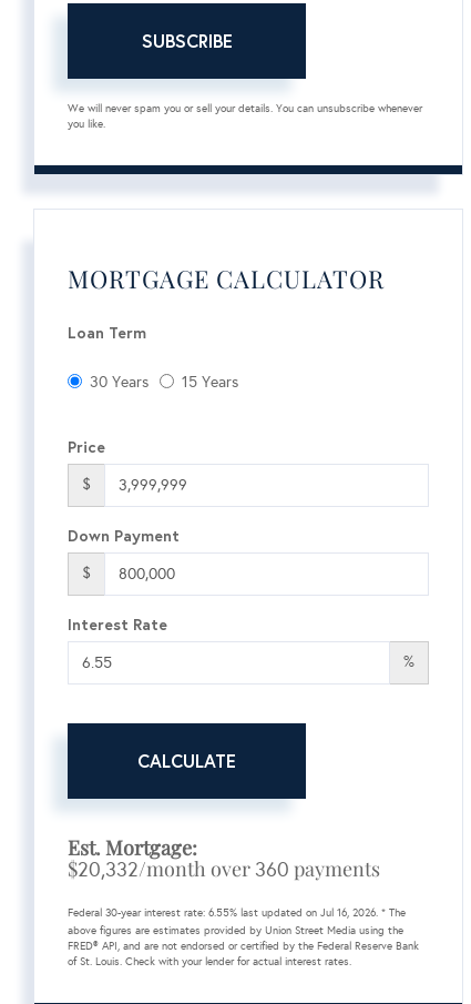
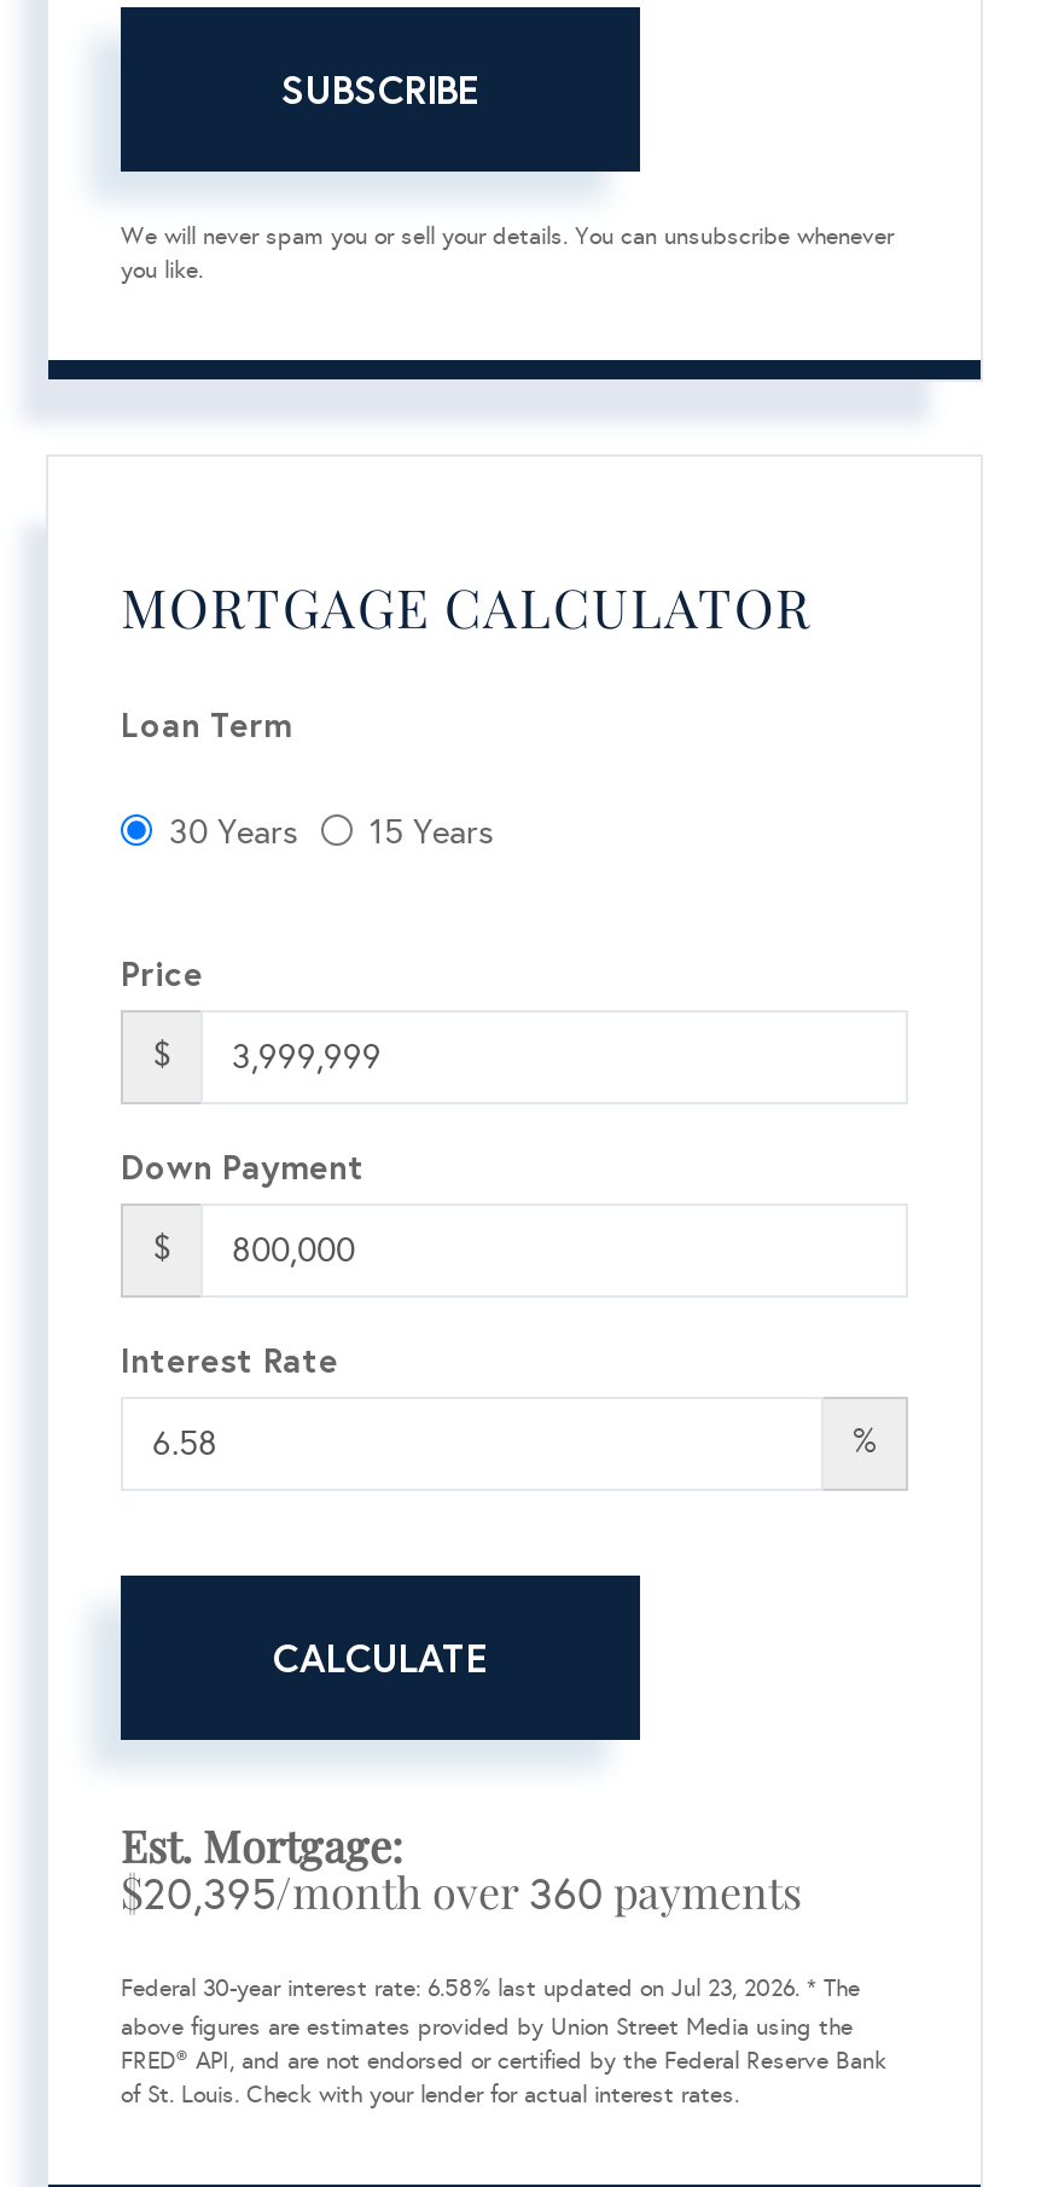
[68,855,380,881] $20,332/month over 360 payments -> [121,1862,802,1920] $20,395/month over 360 payments
[68,906,406,919] Federal 30-year interest rate: 6.55% last updated on Jul 16, 2026. * The -> [121,1973,860,2002] Federal 30-year interest rate: 6.58% last updated on Jul 23, 2026. * The

